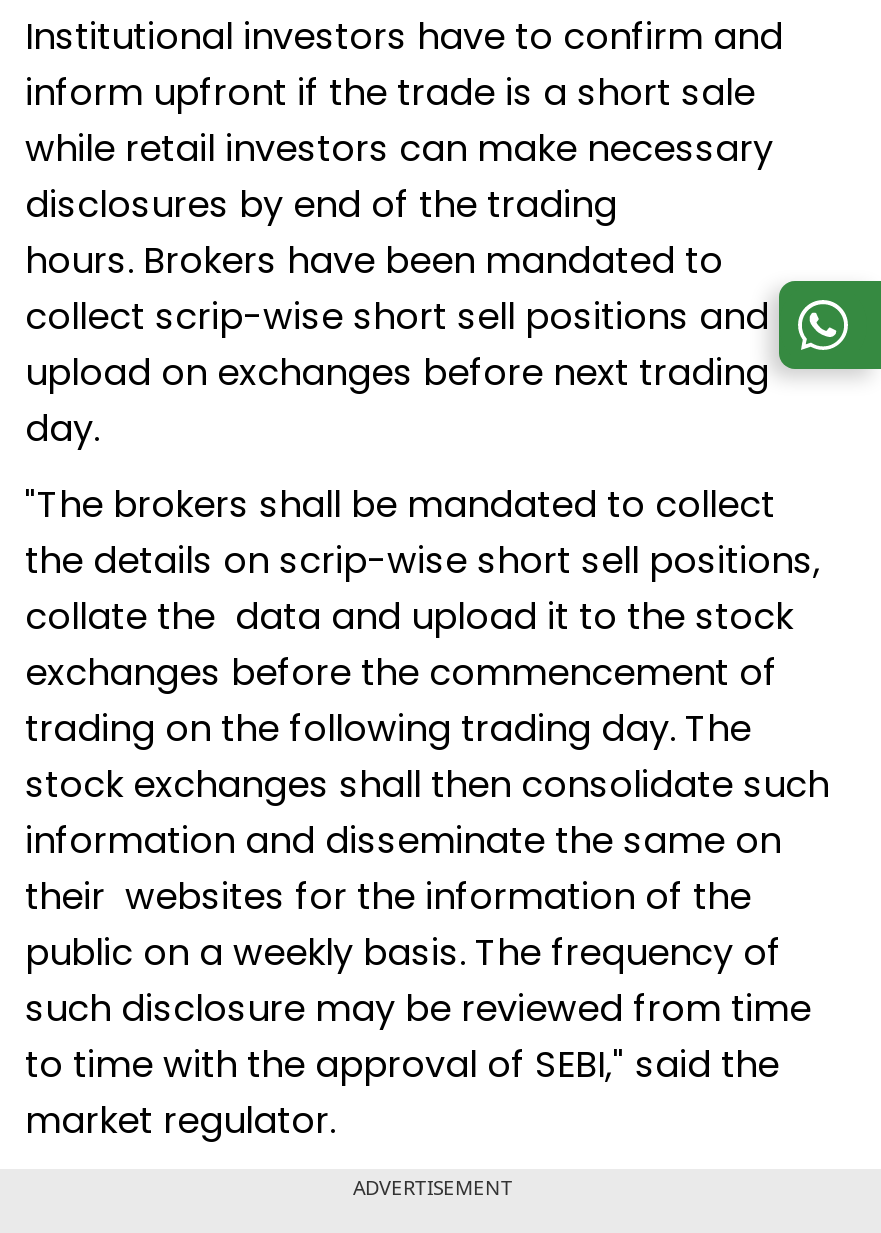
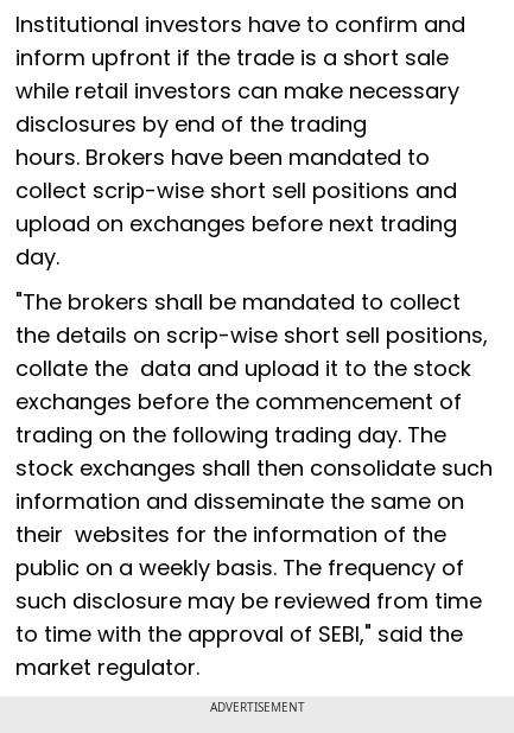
[777,279,875,379] [image] -> none

